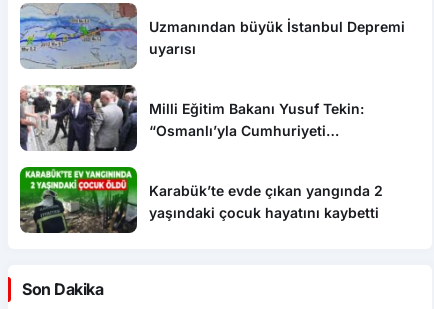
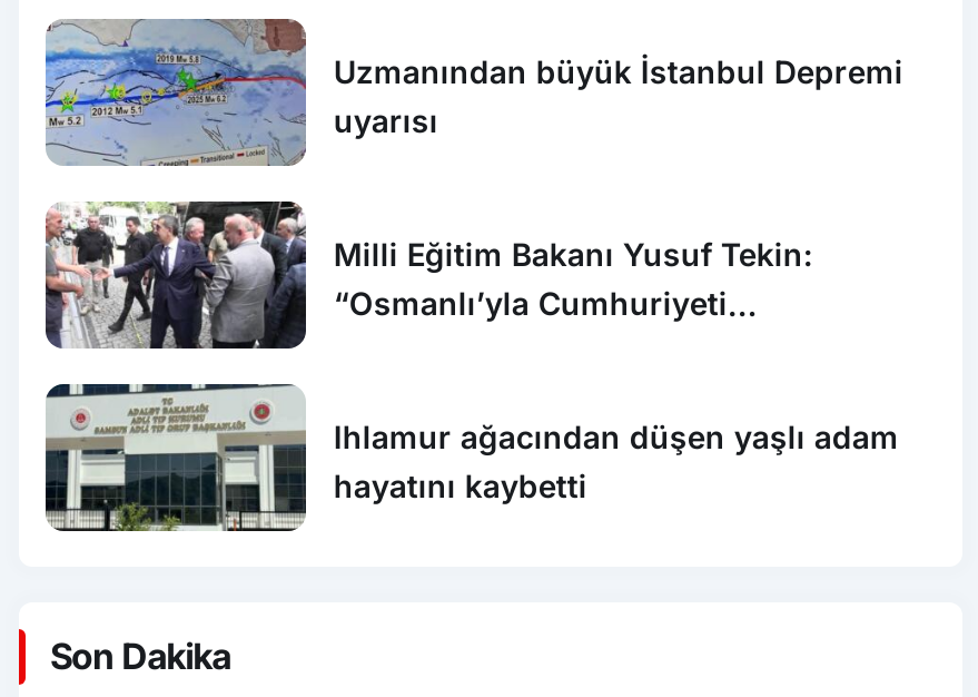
[19,166,383,234] [image] | Karabük’te evde çıkan yangında 2 | yaşındaki çocuk hayatını kaybetti -> [43,381,899,534] [image] | Ihlamur ağacından düşen yaşlı adam | hayatını kaybetti

